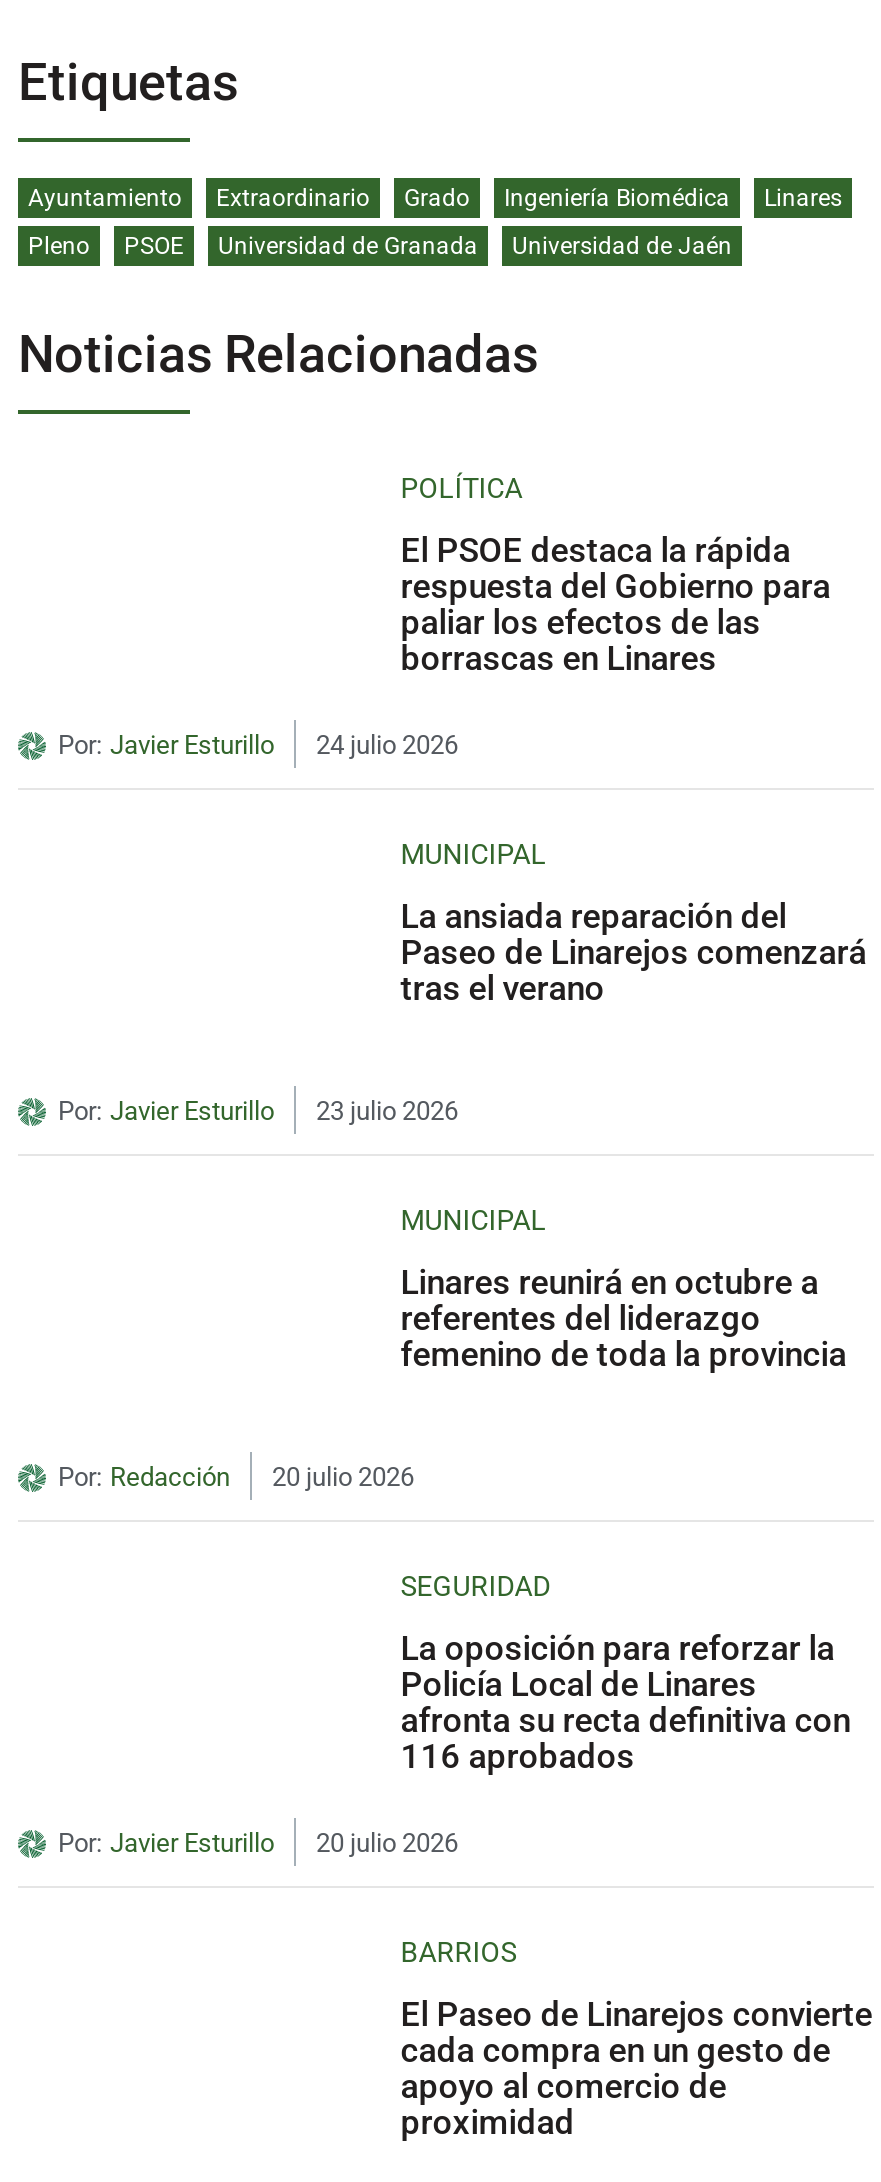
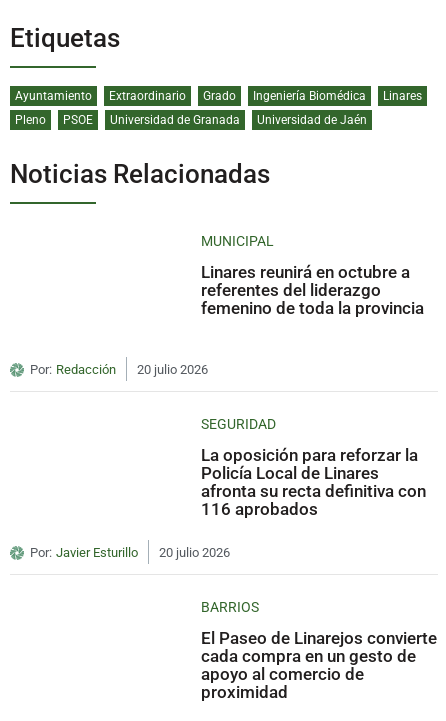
[58,472,866,1126] POLÍTICA | El PSOE destaca la rápida | respuesta del Gobierno para | paliar los efectos de las | borrascas en Linares | Por: Javier Esturillo | 24 julio 2026 | MUNICIPAL | La ansiada reparación del | Paseo de Linarejos comenzará | tras el verano | Por: Javier Esturillo | 23 julio 2026 -> none

